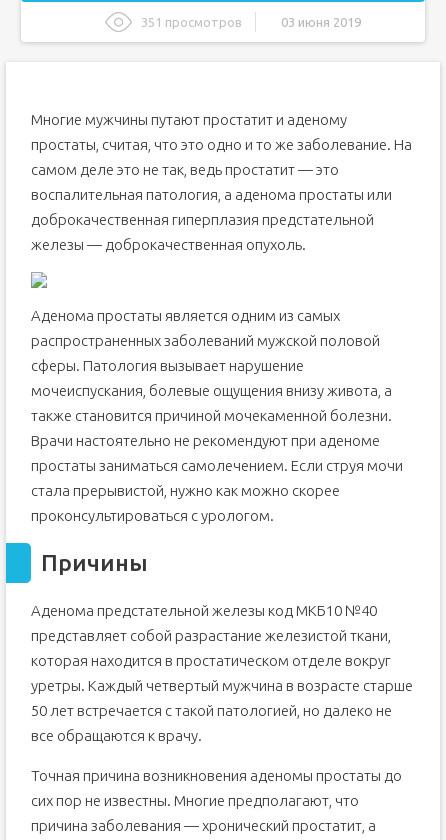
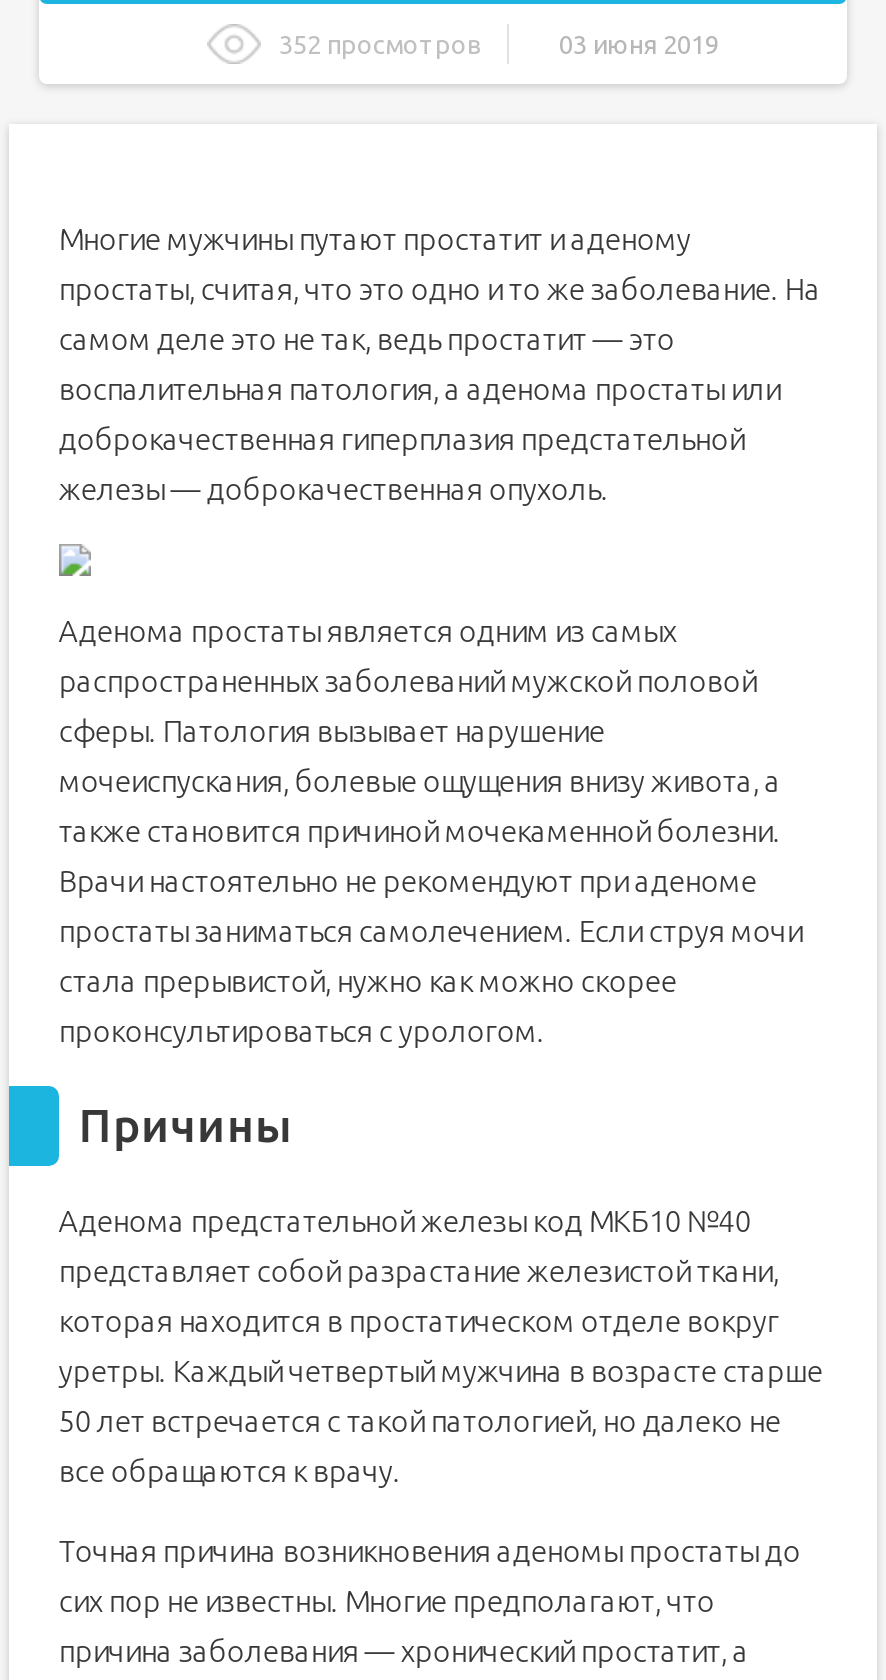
[141,15,242,29] 351 просмотров -> [279,30,481,58] 352 просмотров

